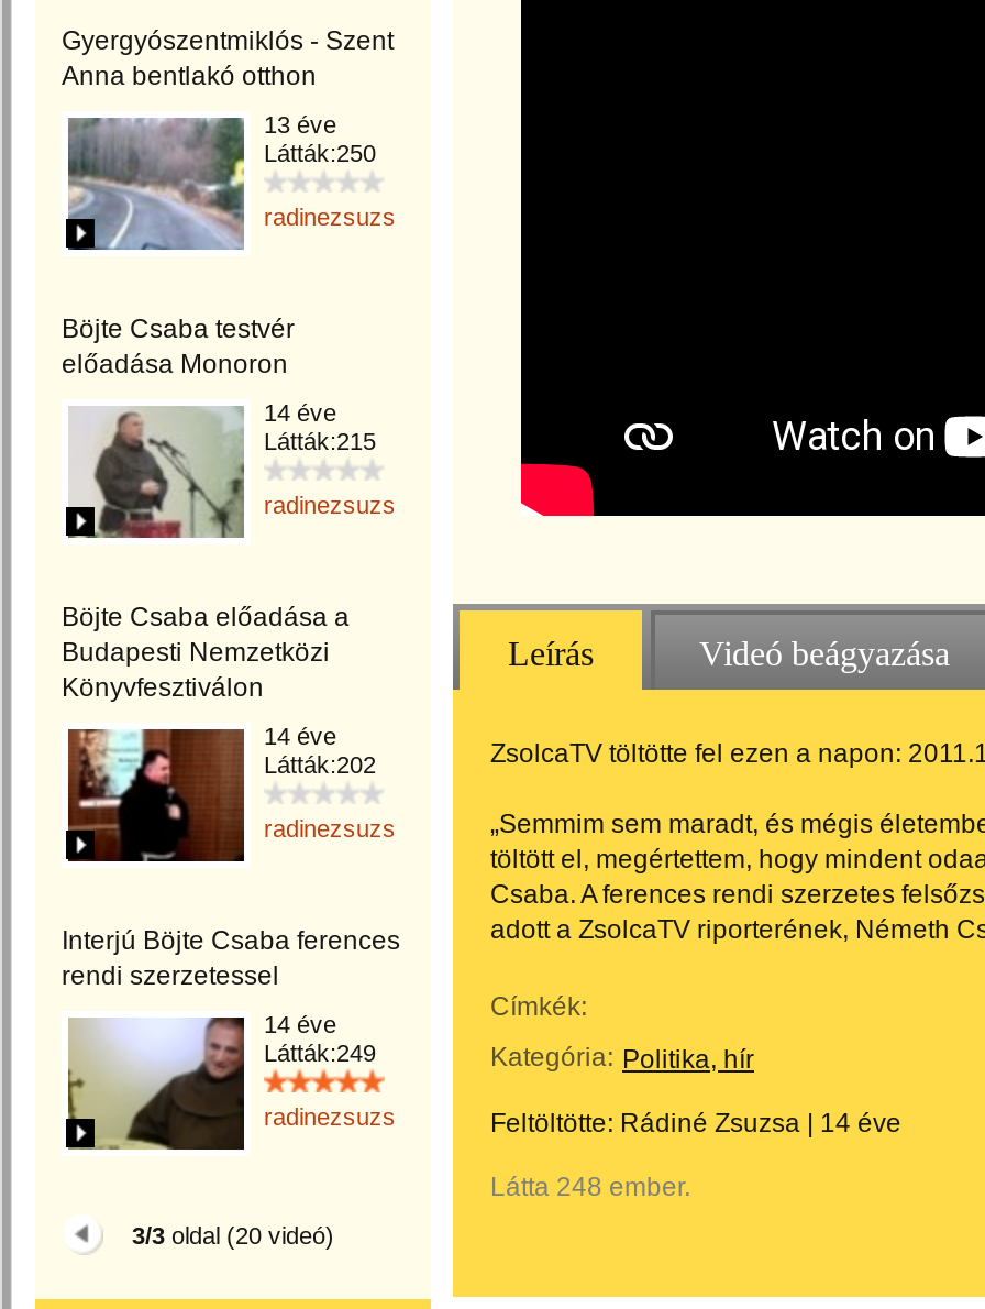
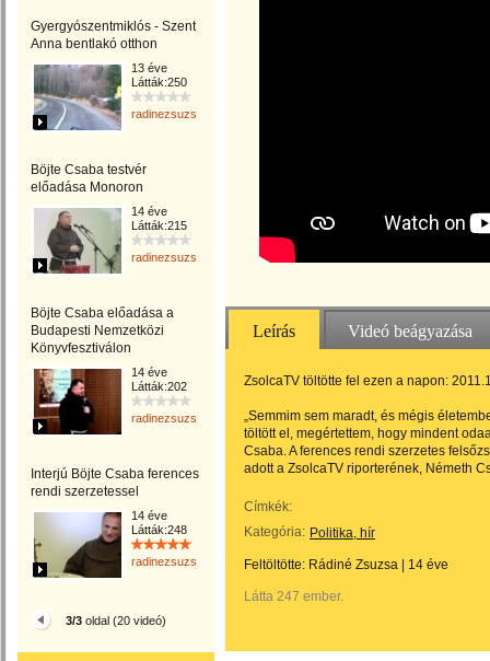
[264,1039,376,1066] Látták:249 -> [131,523,187,536] Látták:248
[490,1171,690,1202] Látta 248 ember. -> [244,589,343,604] Látta 247 ember.

